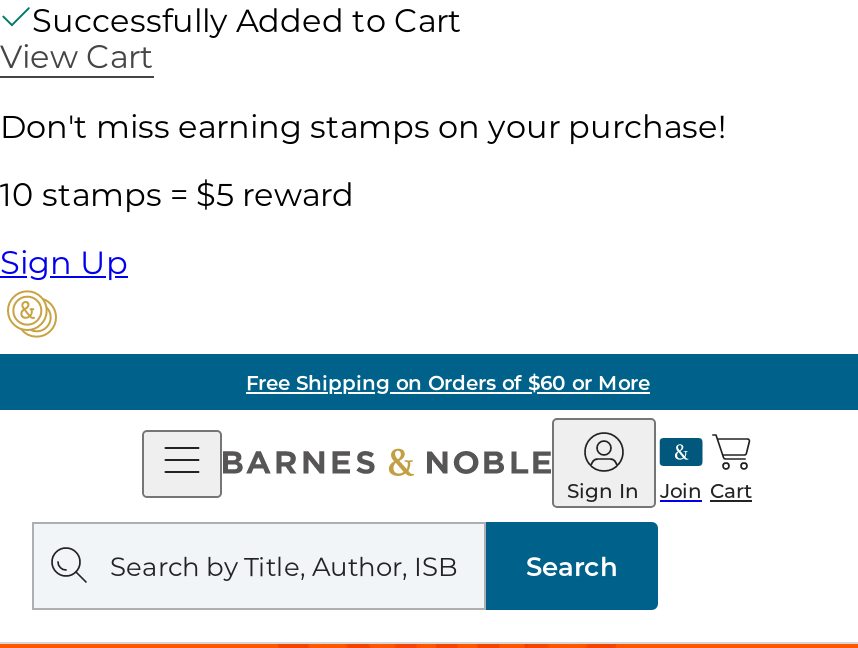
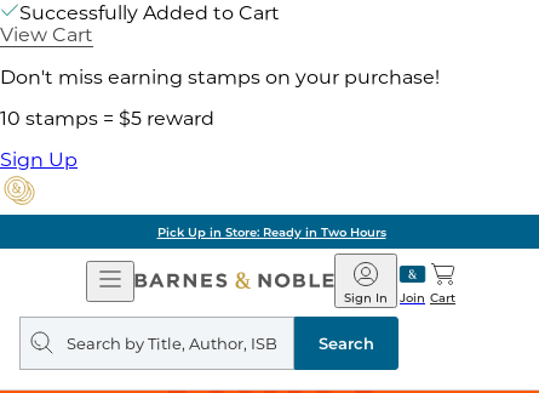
[246,369,650,395] Free Shipping on Orders of $60 or More -> [157,224,386,240] Pick Up in Store: Ready in Two Hours

